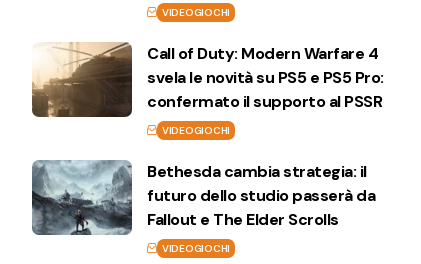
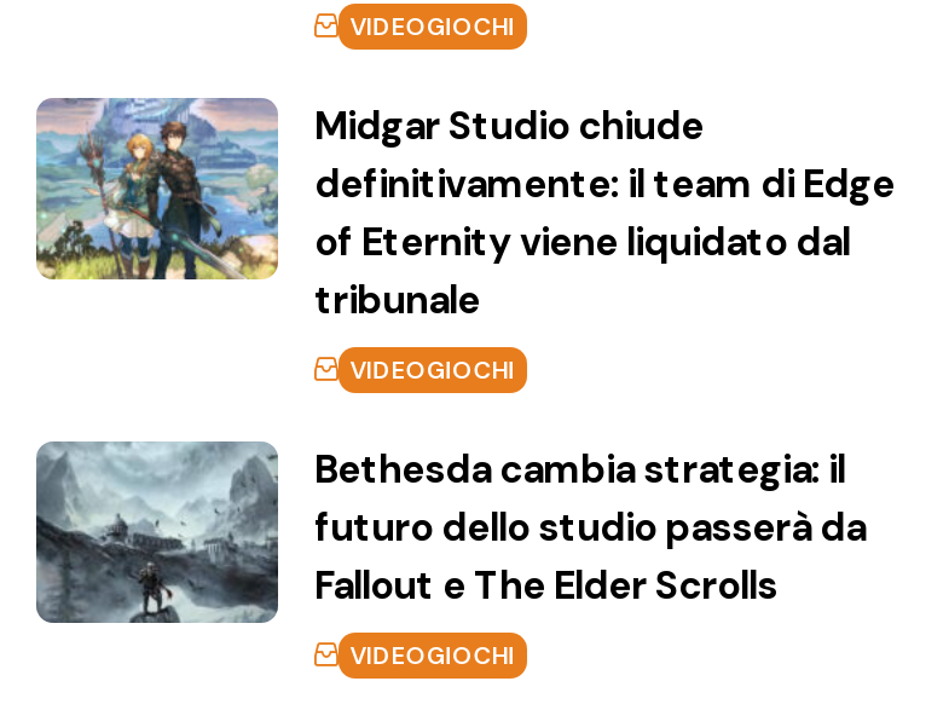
[32,42,383,118] [image] | Call of Duty: Modern Warfare 4 | svela le novità su PS5 e PS5 Pro: | confermato il supporto al PSSR -> [34,96,895,325] [image] | Midgar Studio chiude | definitivamente: il team di Edge | of Eternity viene liquidato dal | tribunale

